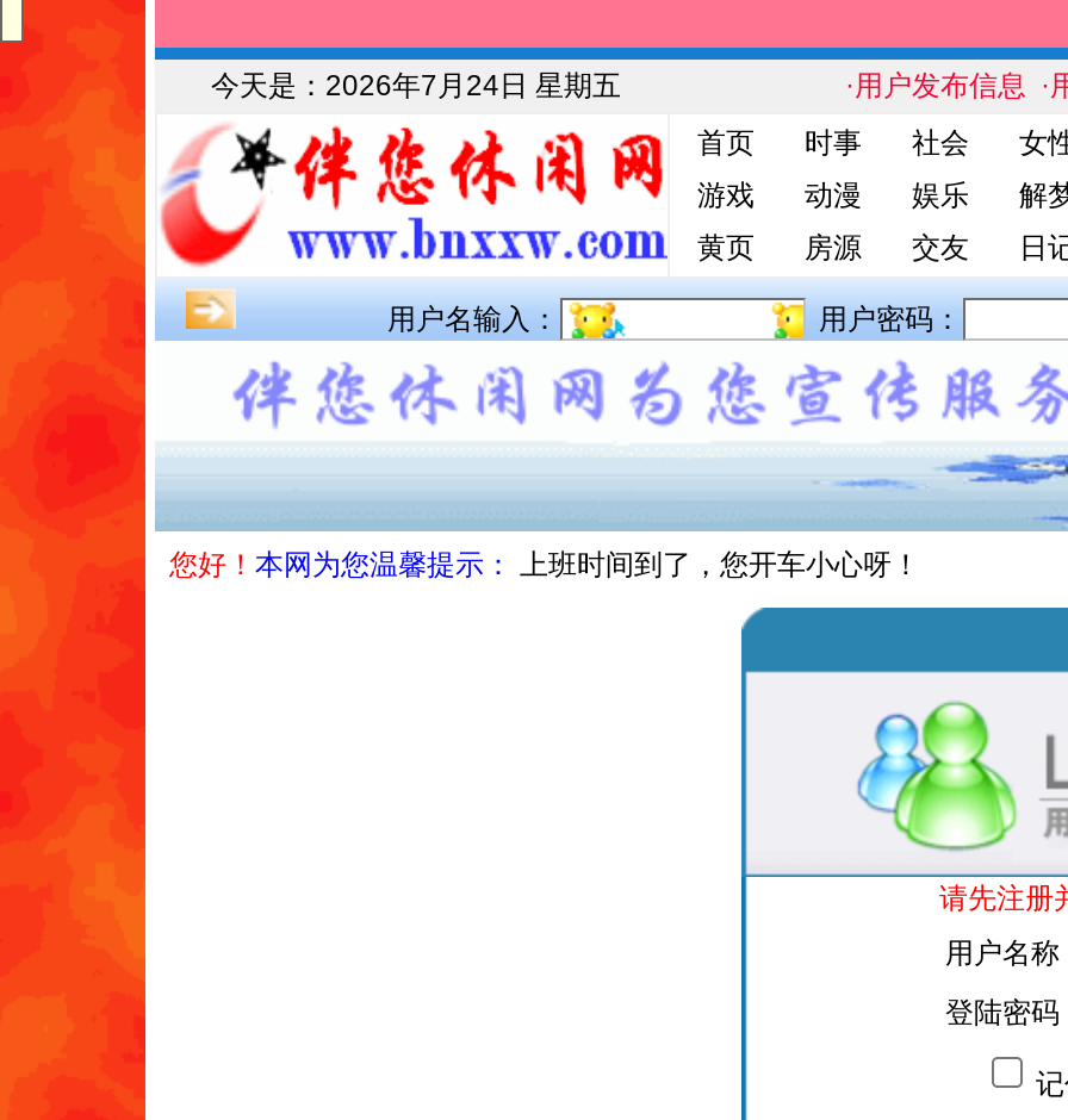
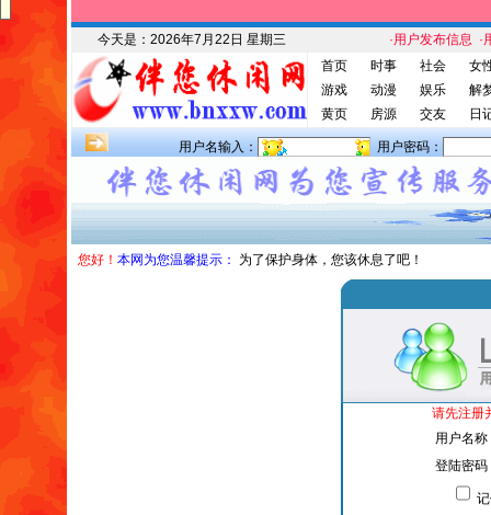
[211,69,621,102] 今天是：2026年7月24日 星期五 -> [97,32,286,47] 今天是：2026年7月22日 星期三
[155,548,920,581] 您好！本网为您温馨提示： 上班时间到了，您开车小心呀！ -> [71,252,423,267] 您好！本网为您温馨提示： 为了保护身体，您该休息了吧！

